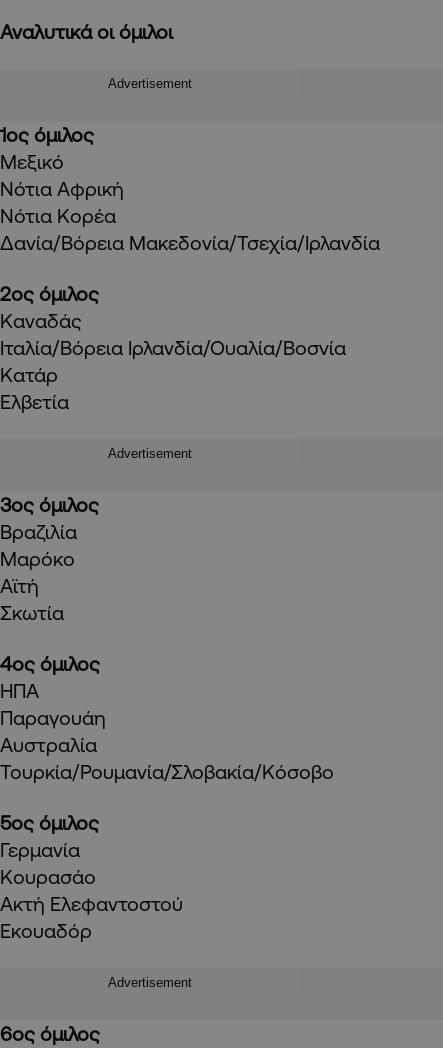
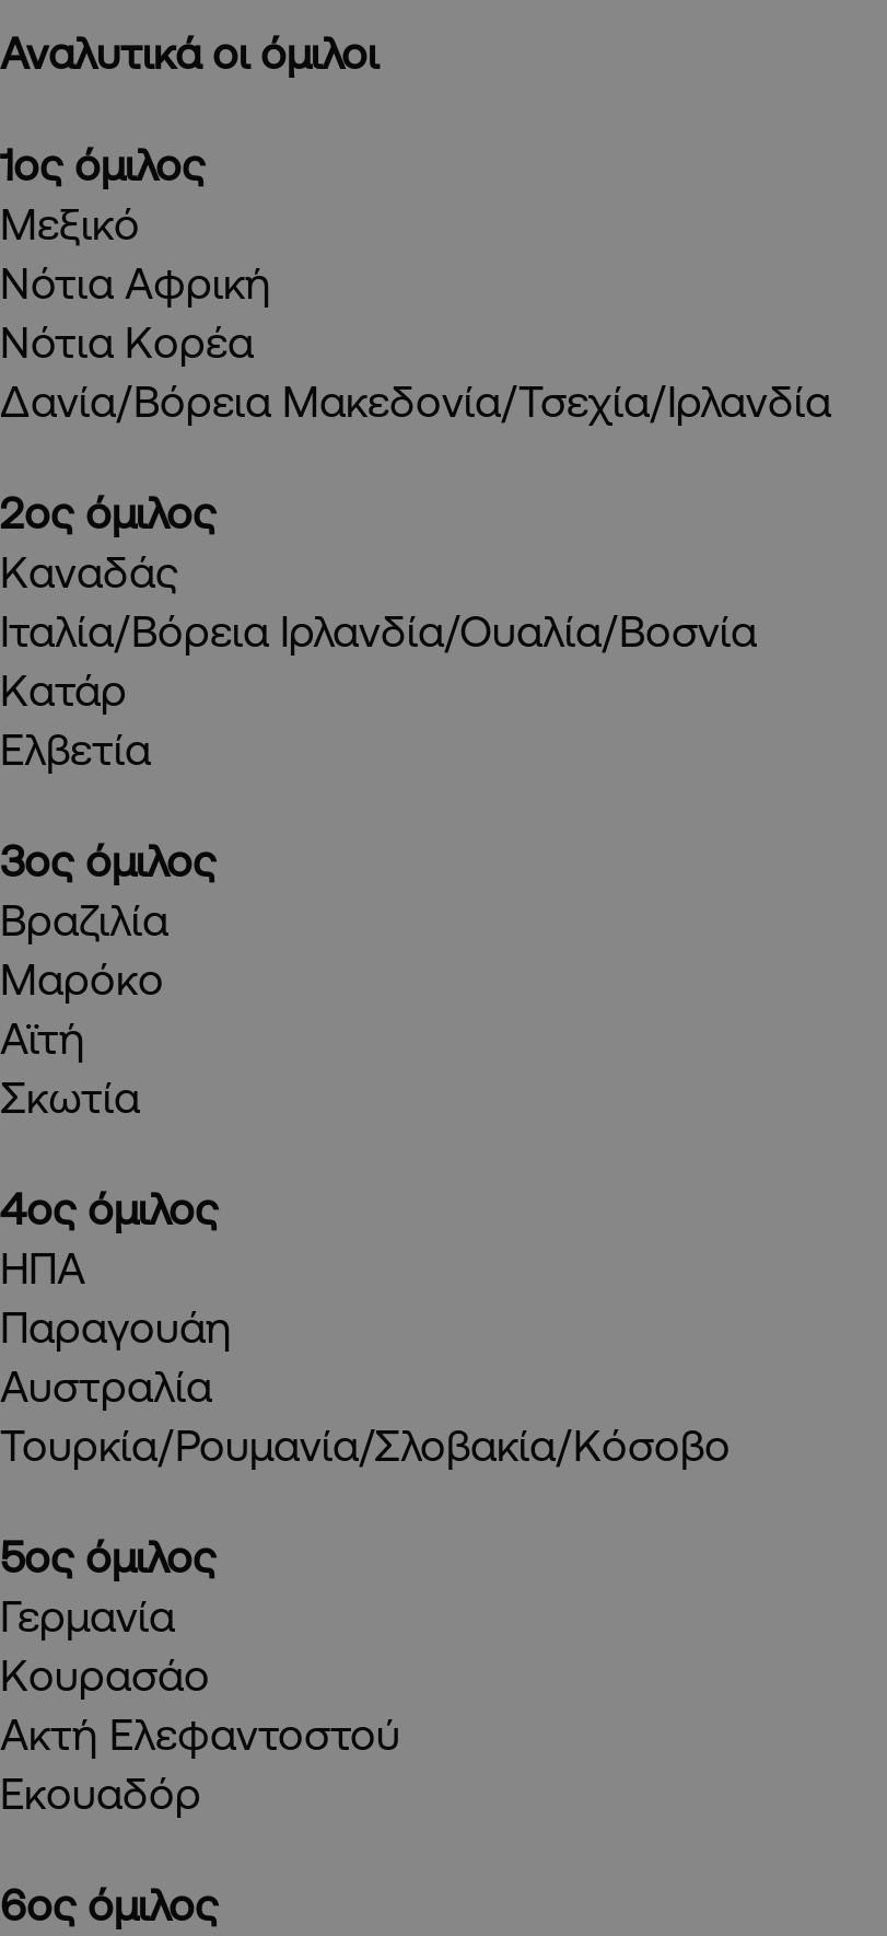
[108,76,192,91] Advertisement -> none
[108,446,192,461] Advertisement -> none
[108,975,192,990] Advertisement -> none

